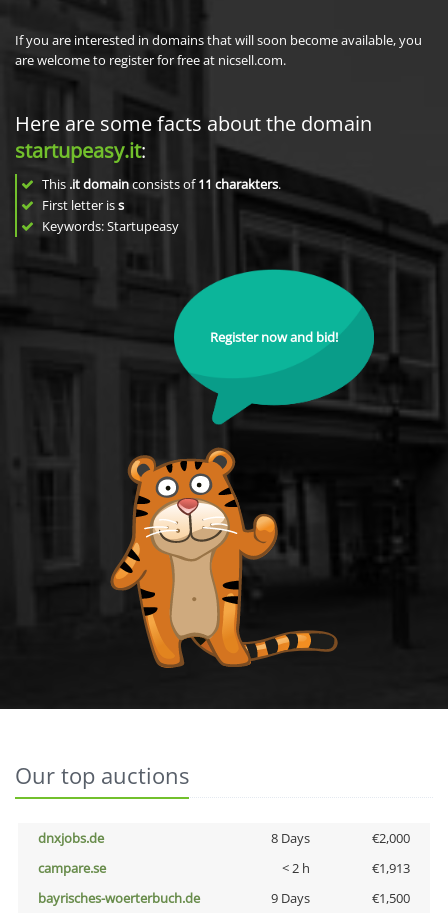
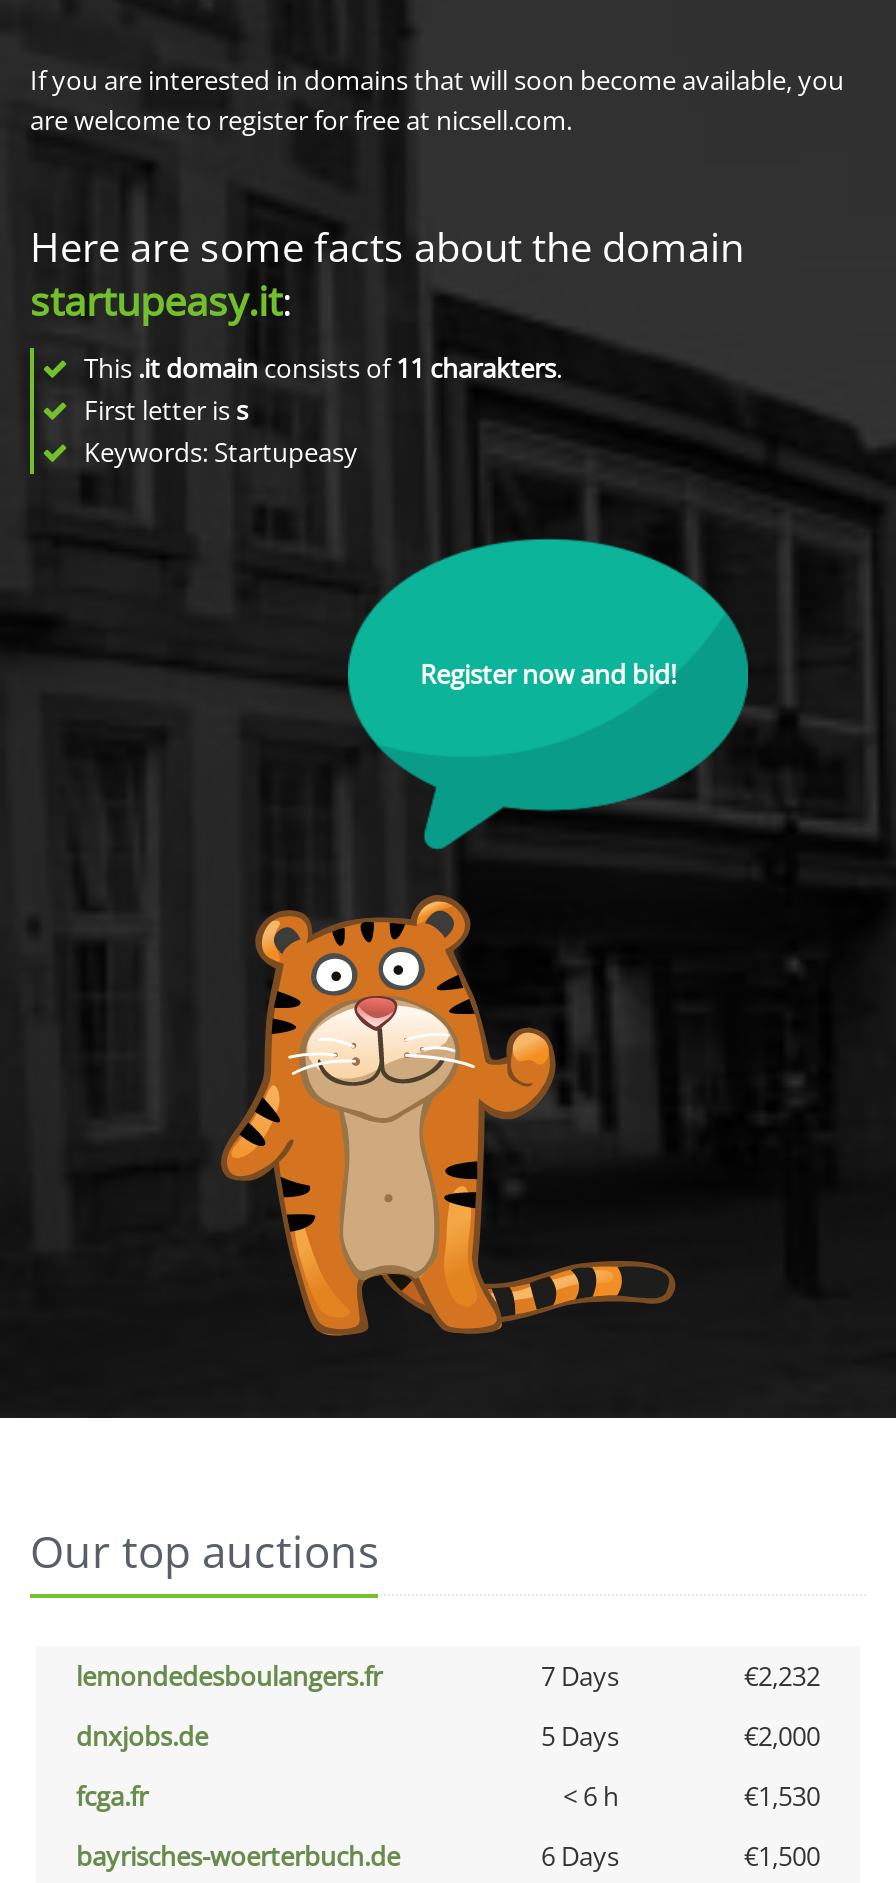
none -> [76,1658,820,1694] lemondedesboulangers.fr | 7 Days | €2,232
[270,829,309,847] 8 Days -> [541,1718,619,1754] 5 Days
[38,859,410,877] campare.se | < 2 h | €1,913 -> [76,1778,820,1814] fcga.fr | < 6 h | €1,530
[270,889,309,907] 9 Days -> [541,1838,619,1874] 6 Days

